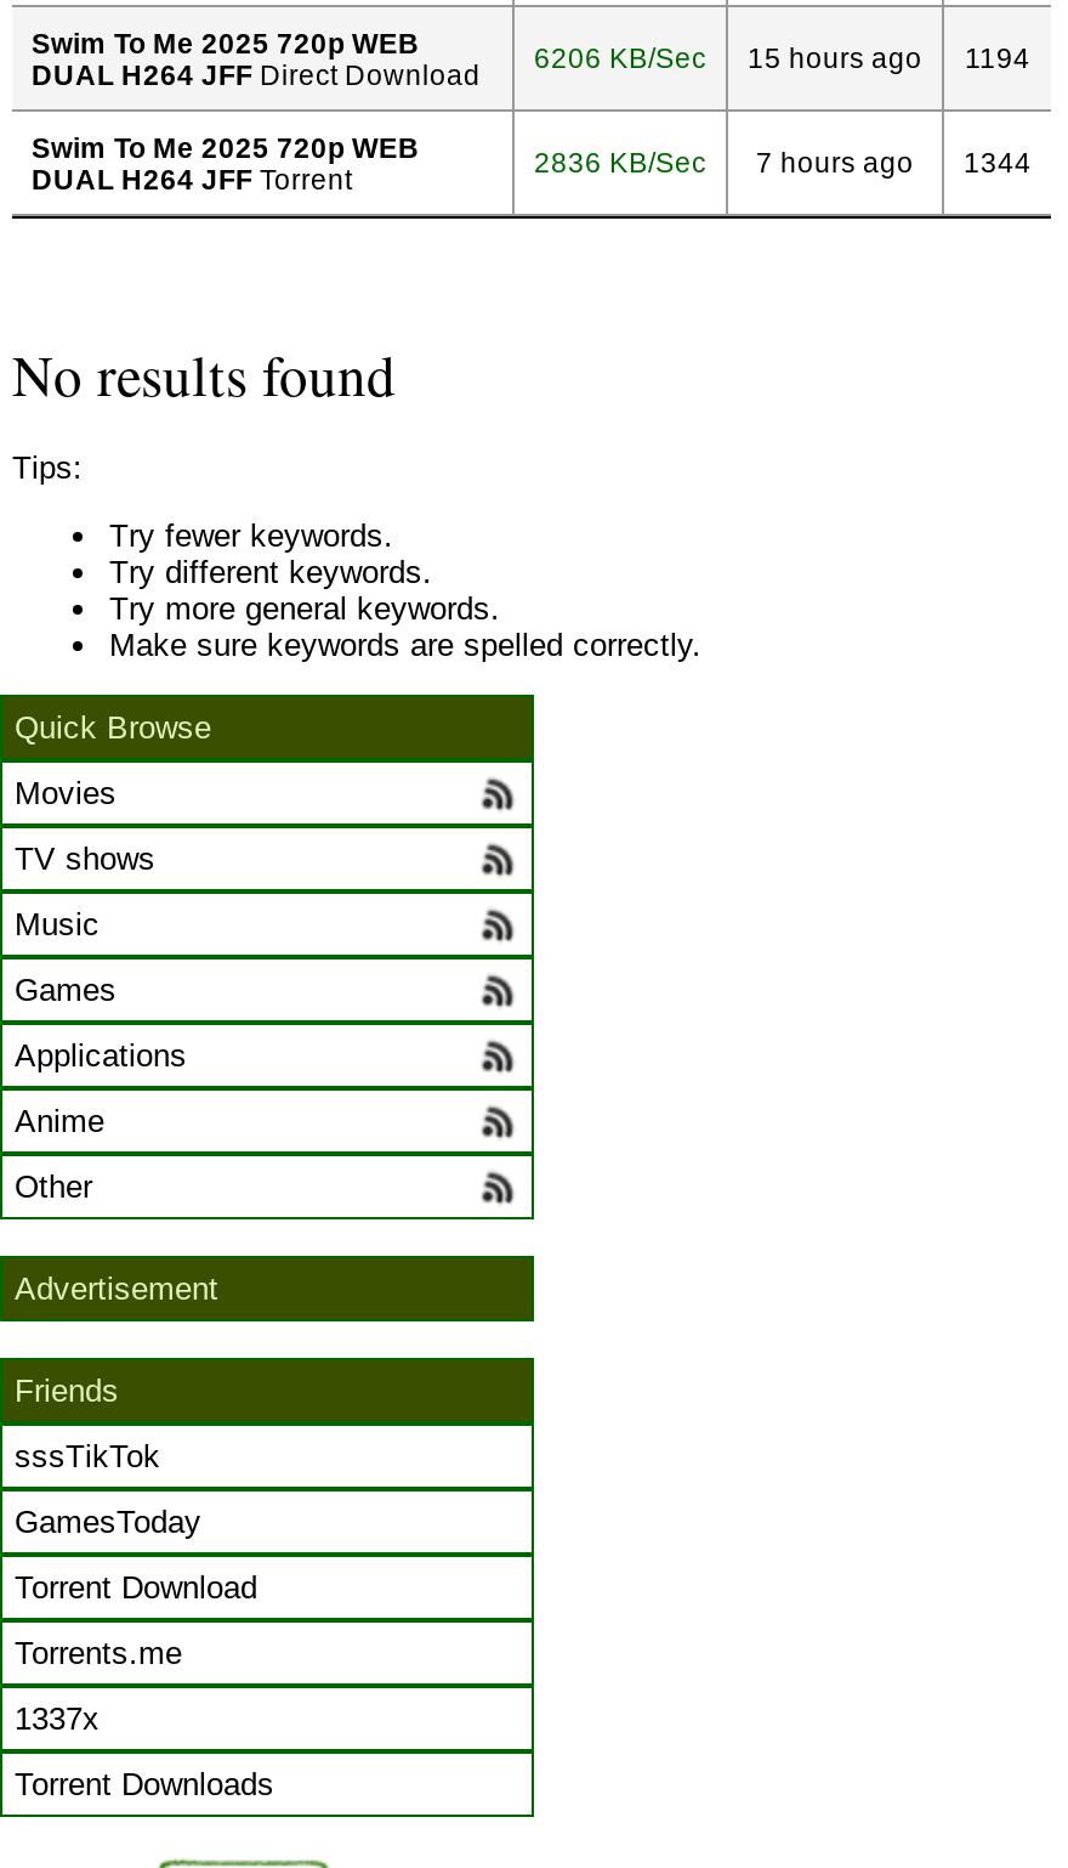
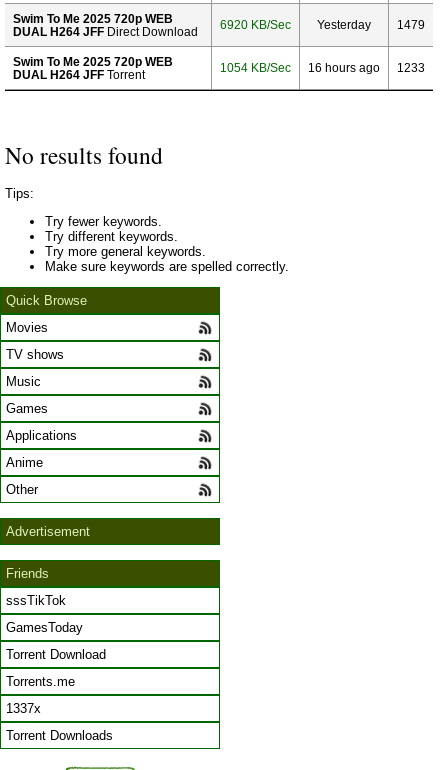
[534,41,1030,73] 6206 KB/Sec | 15 hours ago | 1194 -> [220,18,425,31] 6920 KB/Sec | Yesterday | 1479
[534,146,706,177] 2836 KB/Sec -> [220,61,291,74] 1054 KB/Sec
[756,146,914,177] 7 hours ago -> [308,61,380,74] 16 hours ago
[964,146,1032,177] 1344 -> [397,61,425,74] 1233

